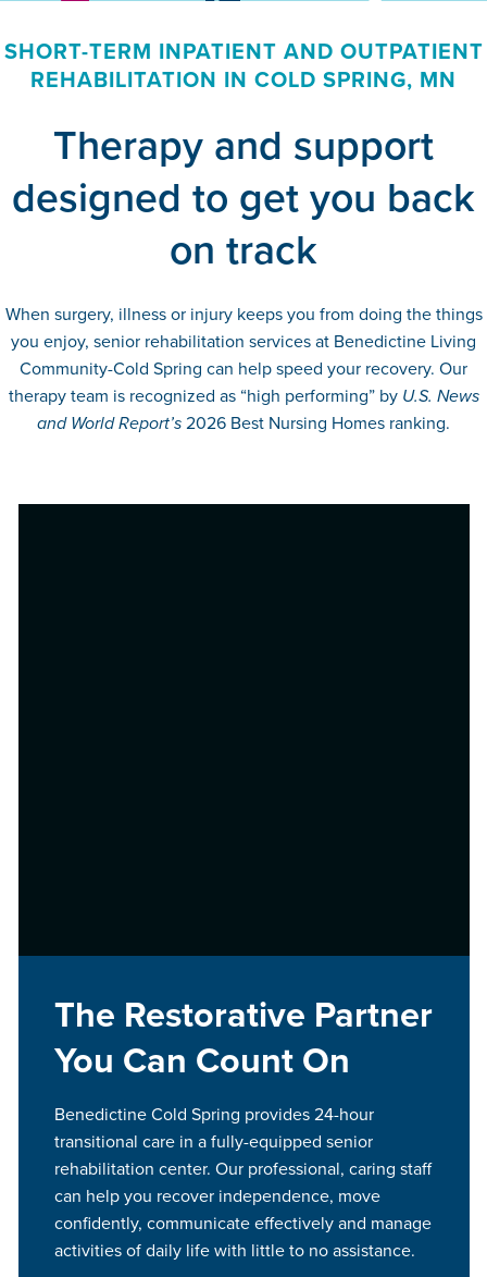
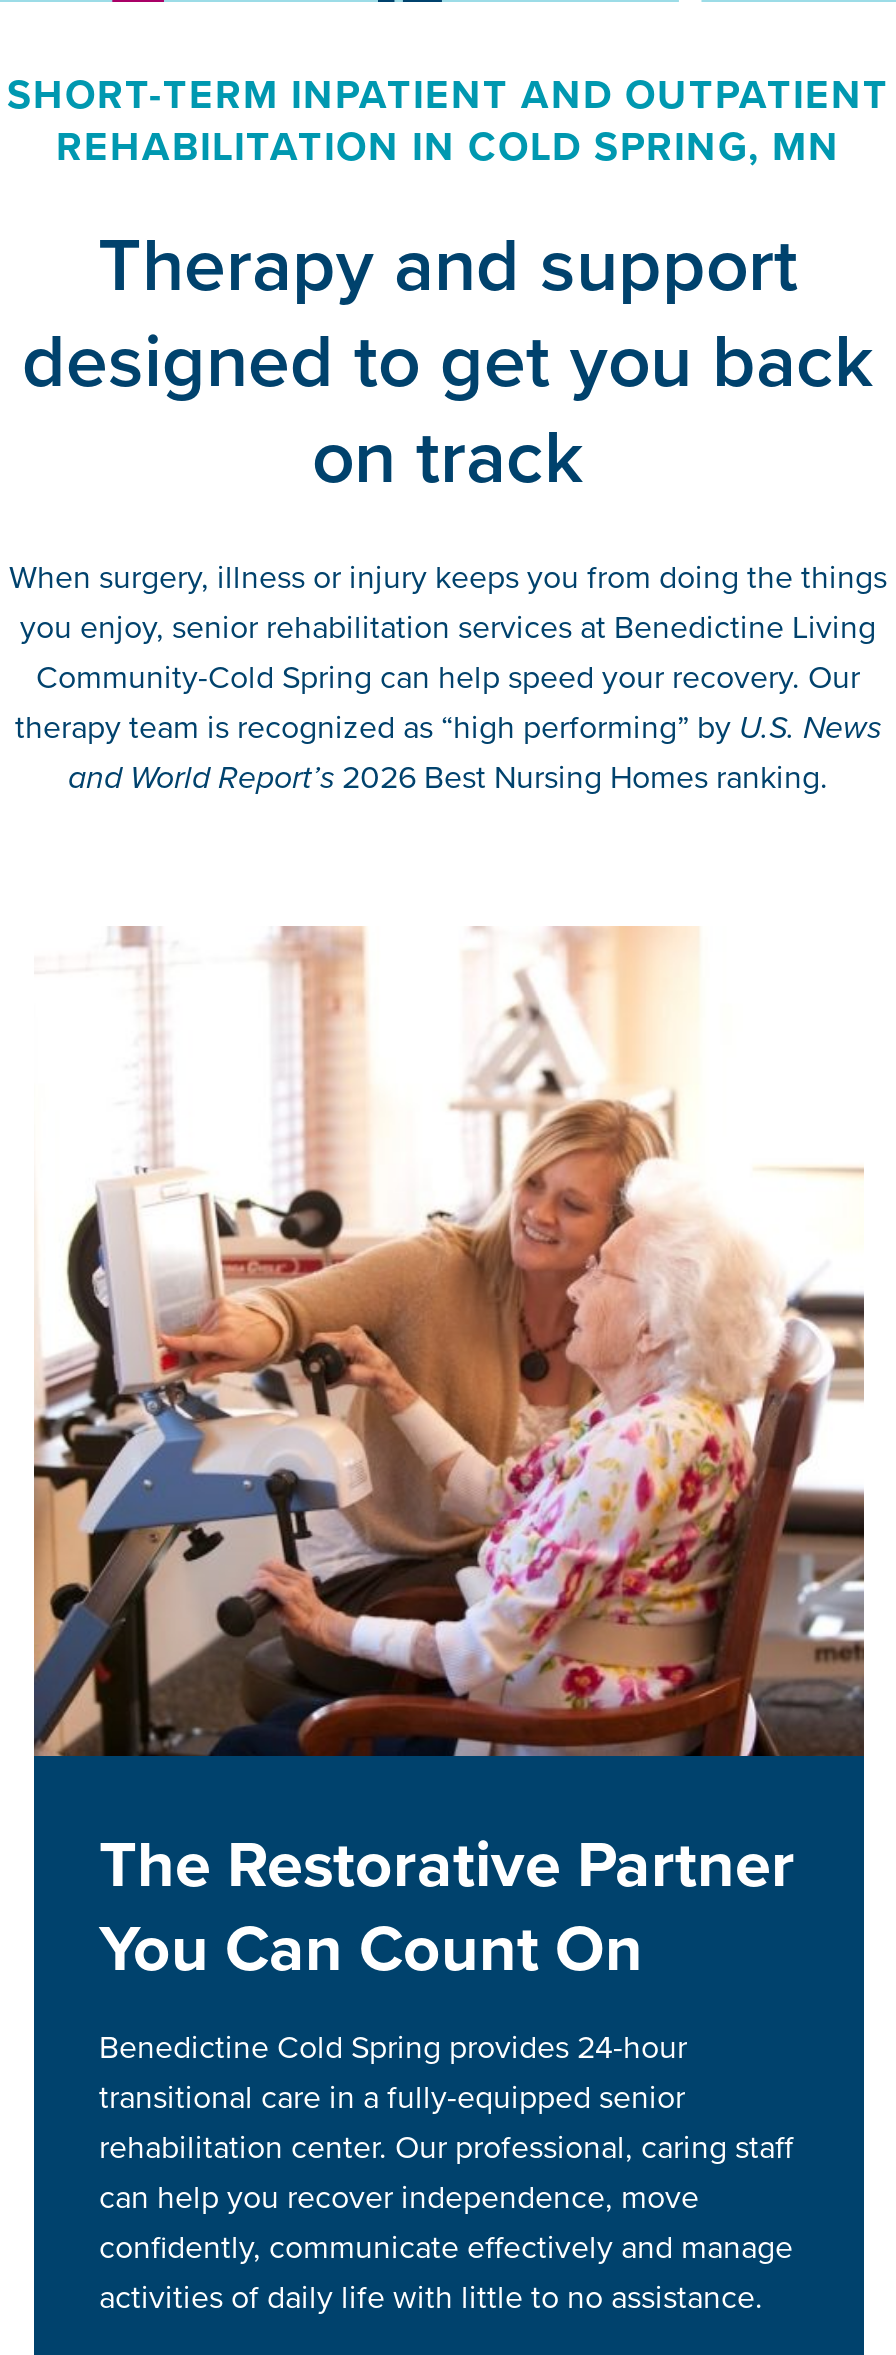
none -> [32,926,866,1758] [image]

